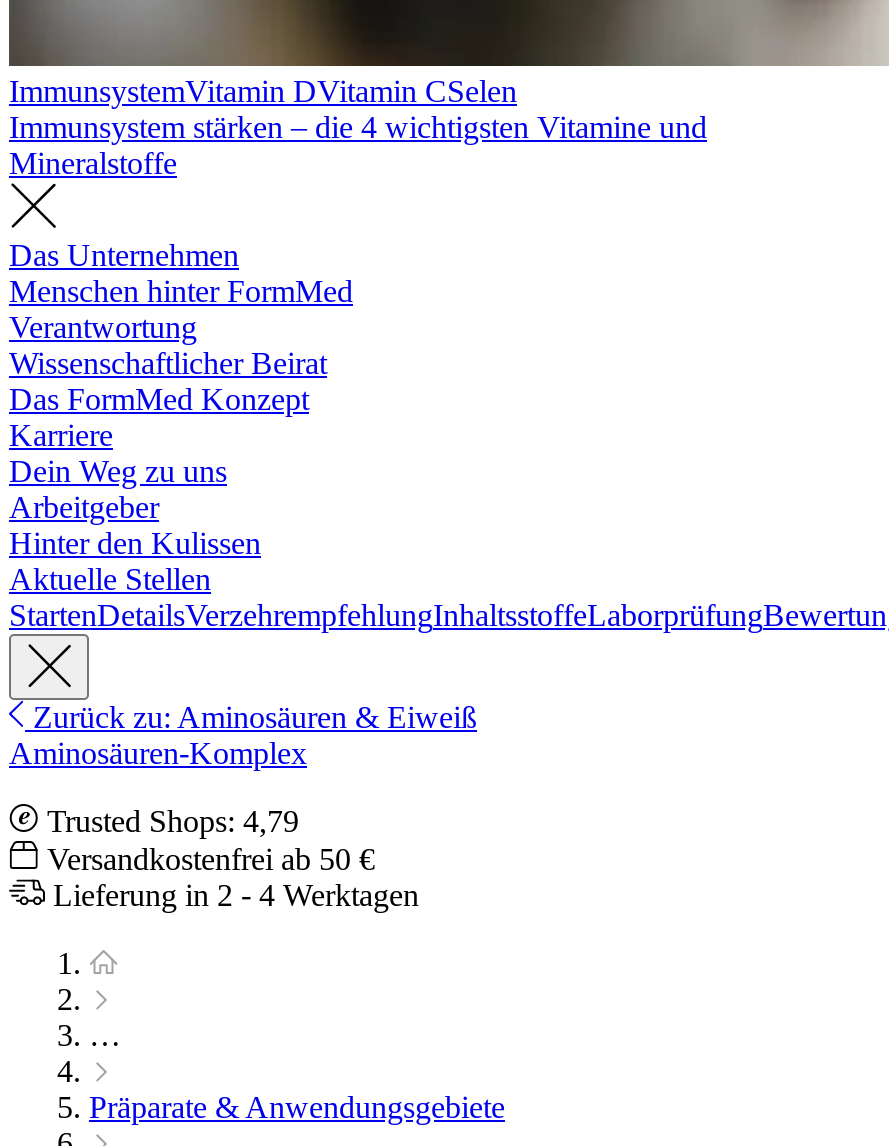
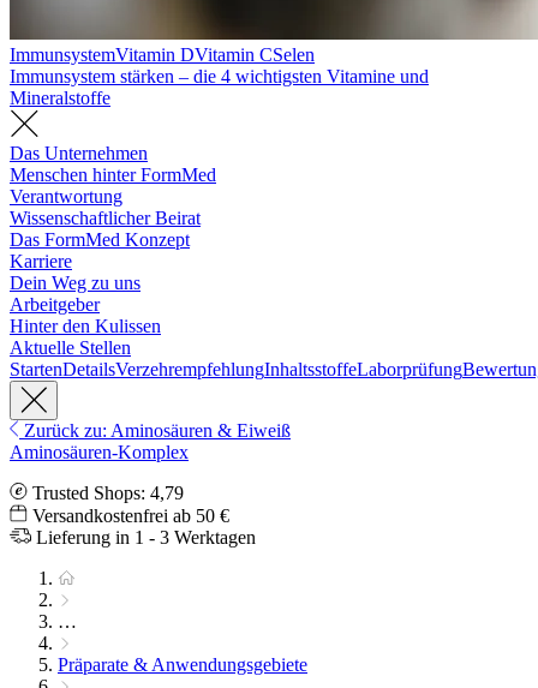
[45,879,419,913] Lieferung in 2 - 4 Werktagen -> [31,528,256,548] Lieferung in 1 - 3 Werktagen

